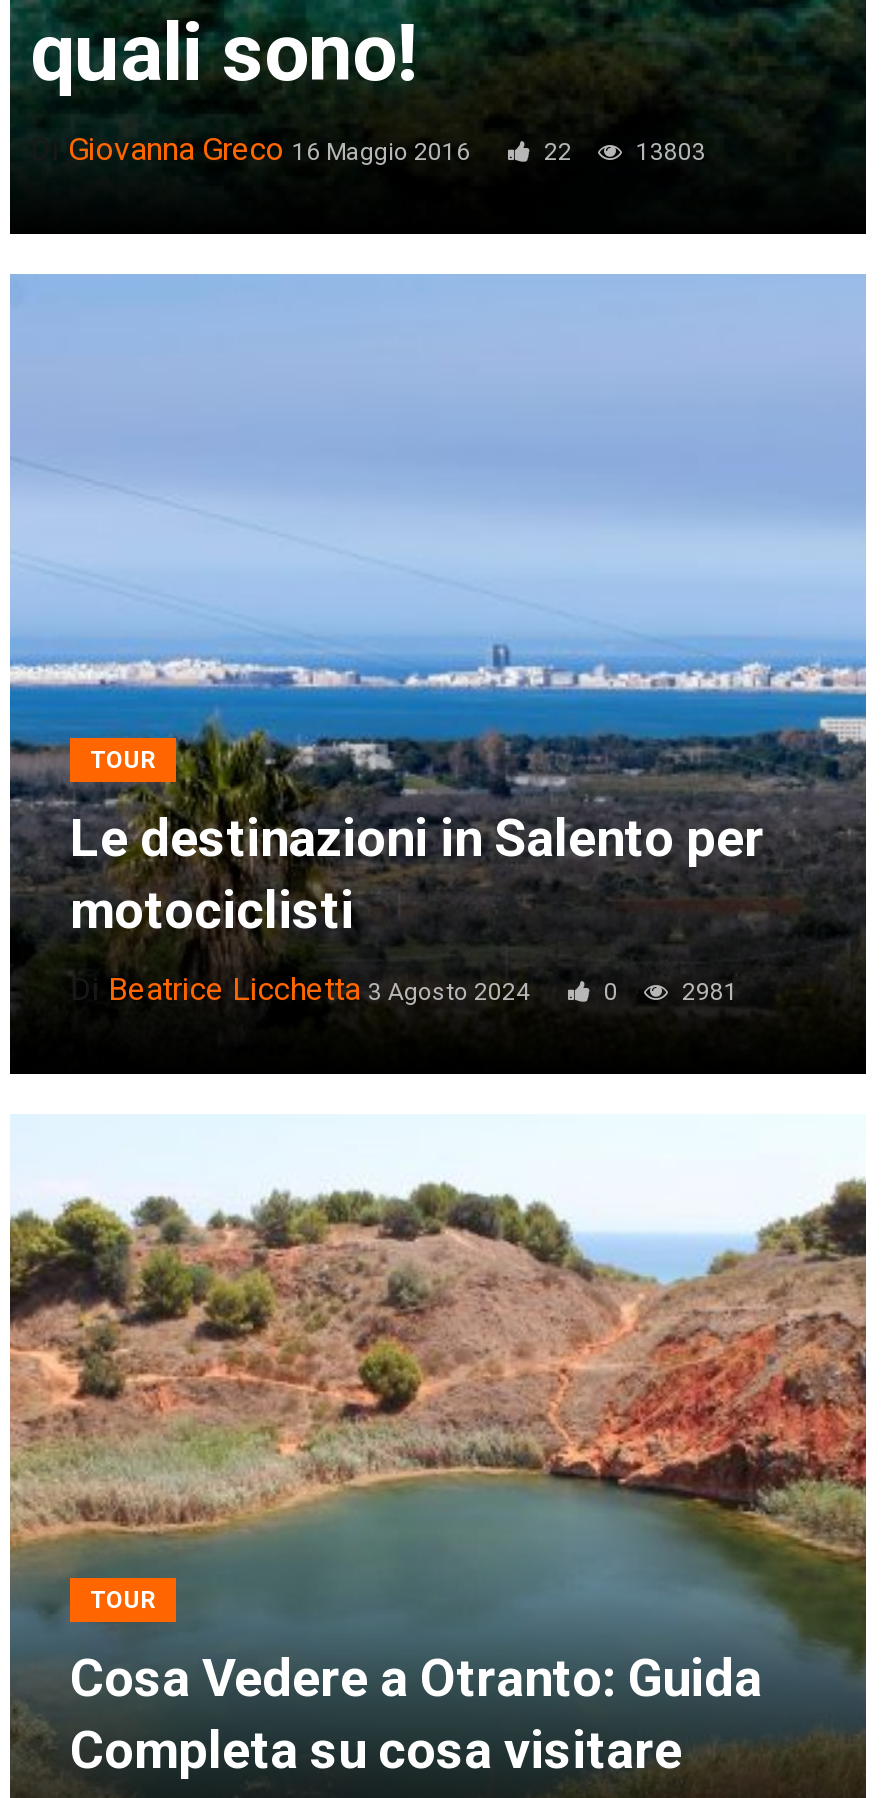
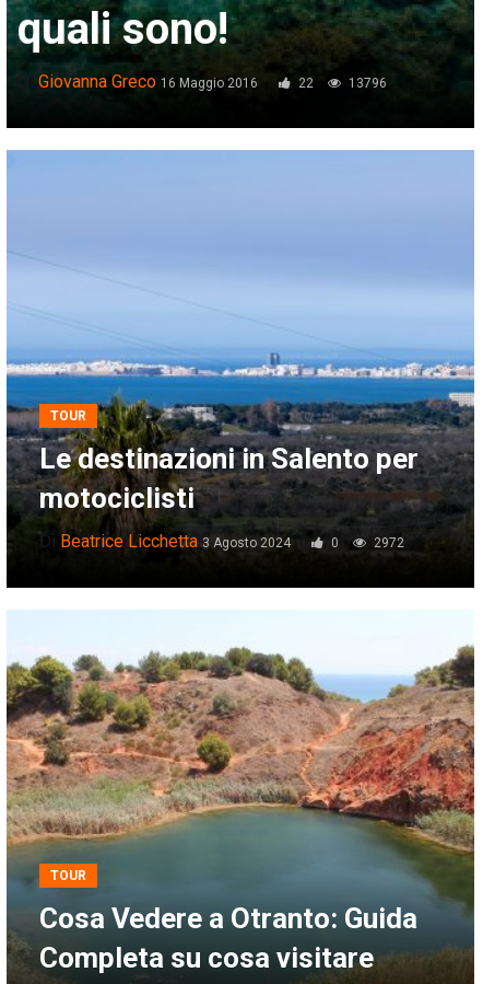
[630,138,706,166] 13803 -> [345,76,387,91] 13796
[676,978,738,1006] 2981 -> [370,535,404,551] 2972

